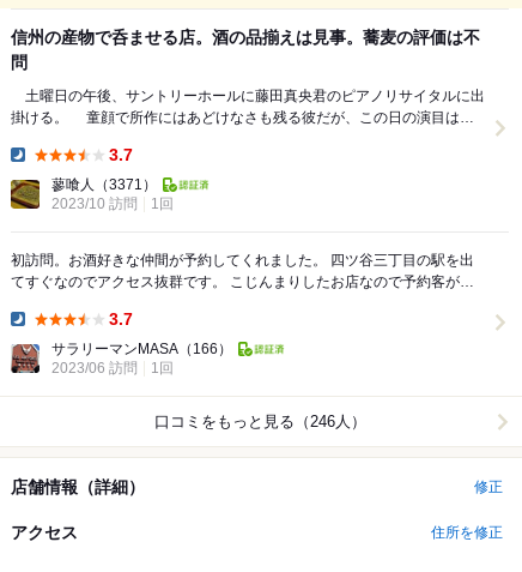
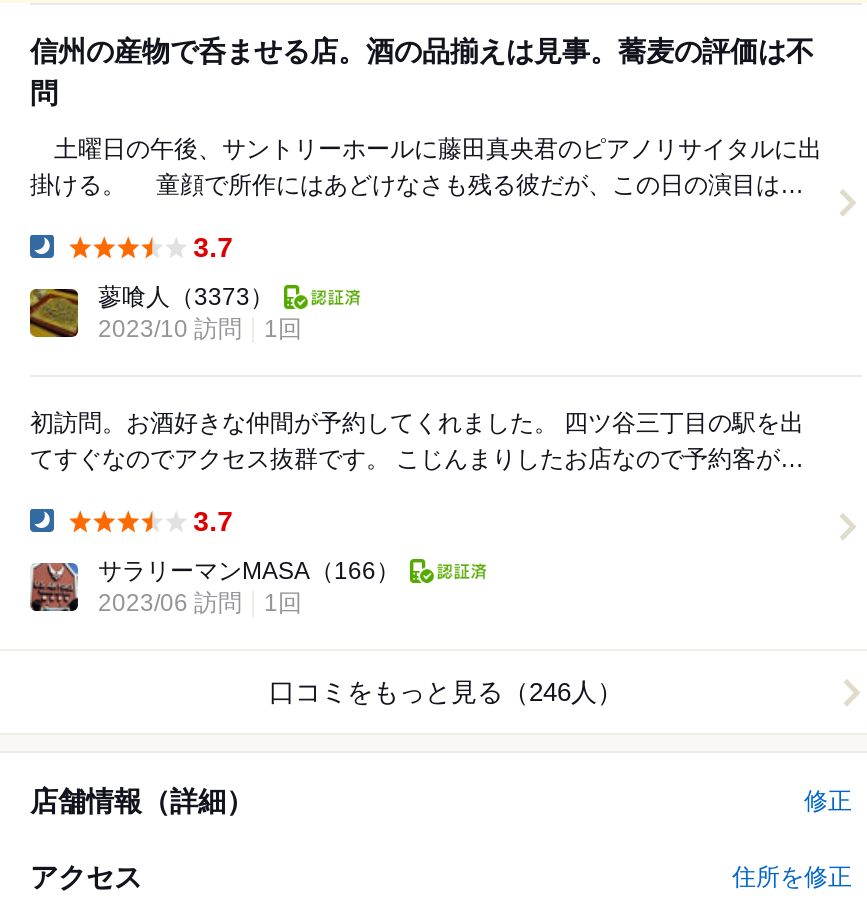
[51,177,157,193] 蓼喰人（3371） -> [98,283,274,311] 蓼喰人（3373）

